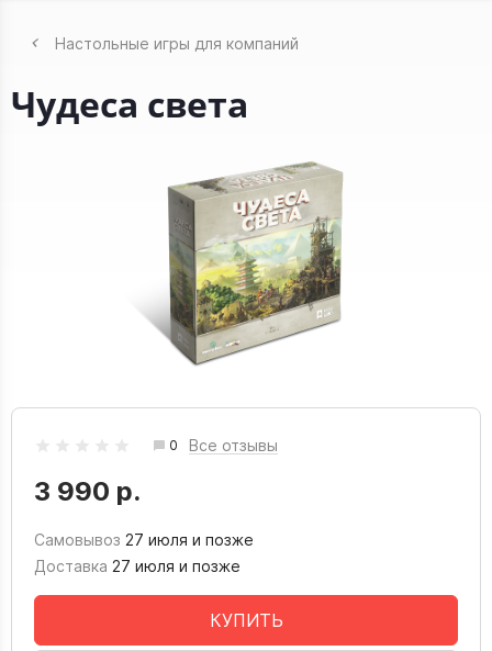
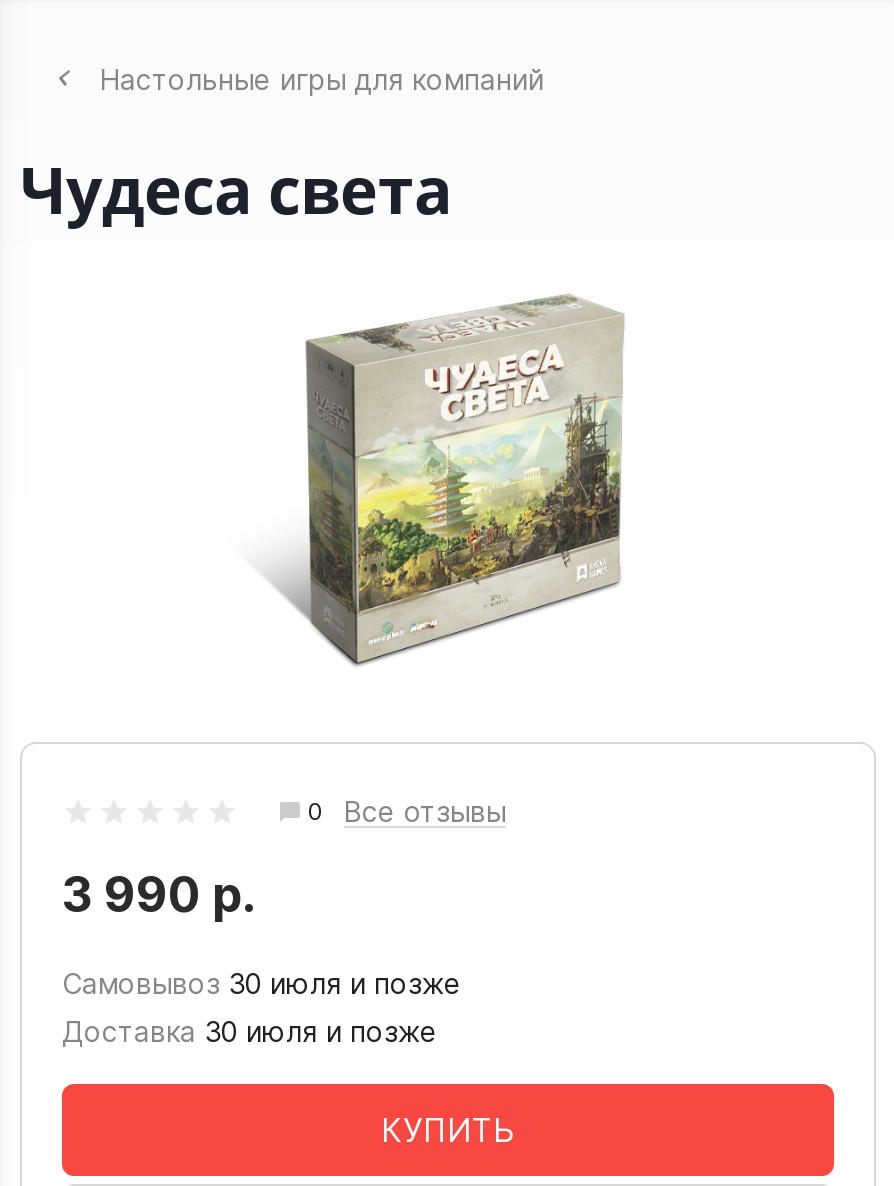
[34,530,254,549] Самовывоз 27 июля и позже -> [62,966,462,1000] Самовывоз 30 июля и позже
[34,557,241,575] Доставка 27 июля и позже -> [62,1014,438,1048] Доставка 30 июля и позже

